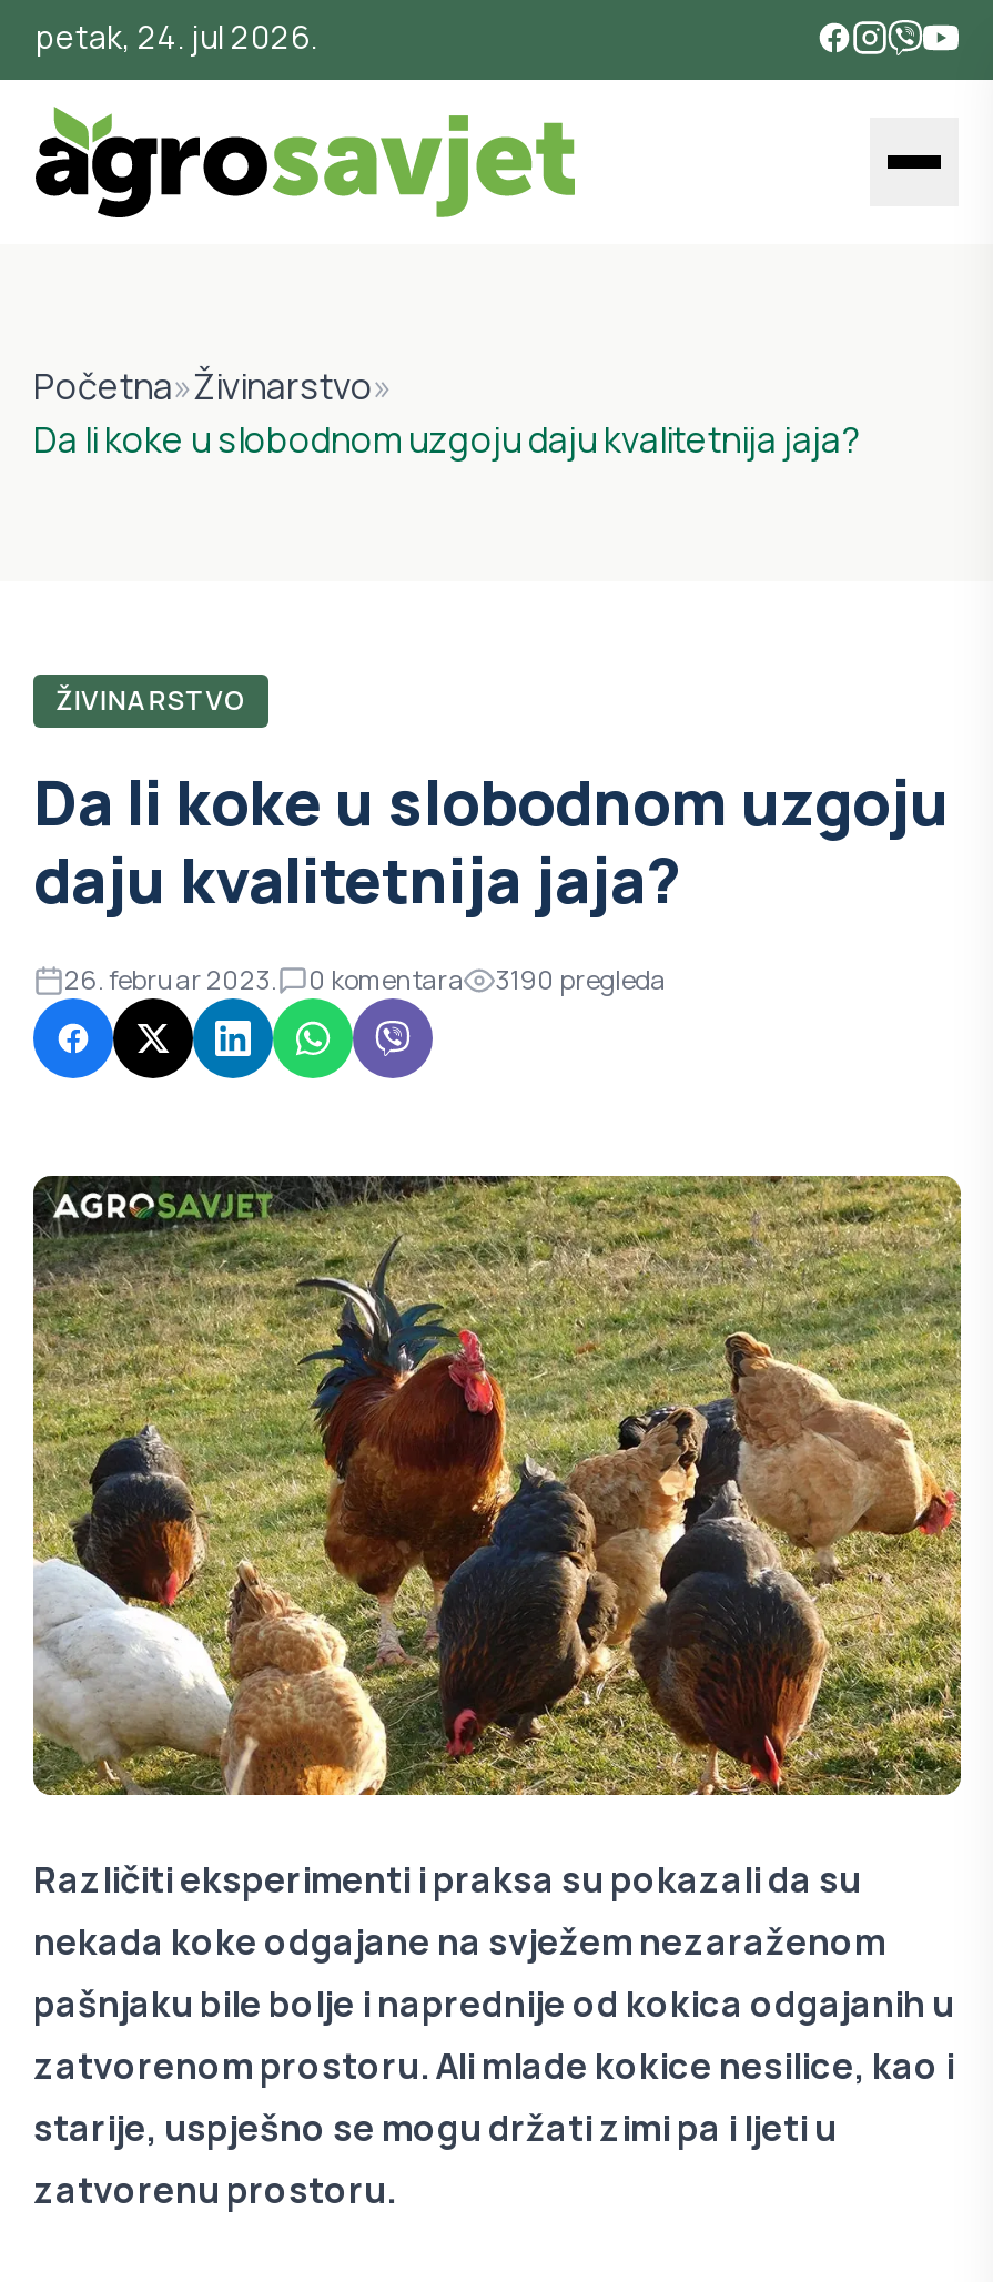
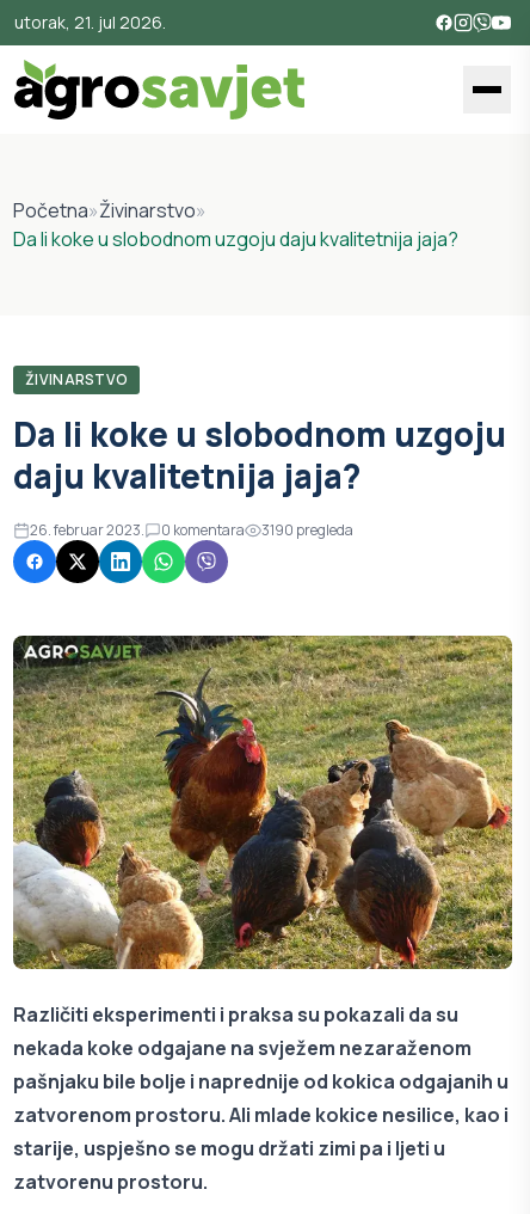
[36,16,317,58] petak, 24. jul 2026. -> [14,11,166,33] utorak, 21. jul 2026.

